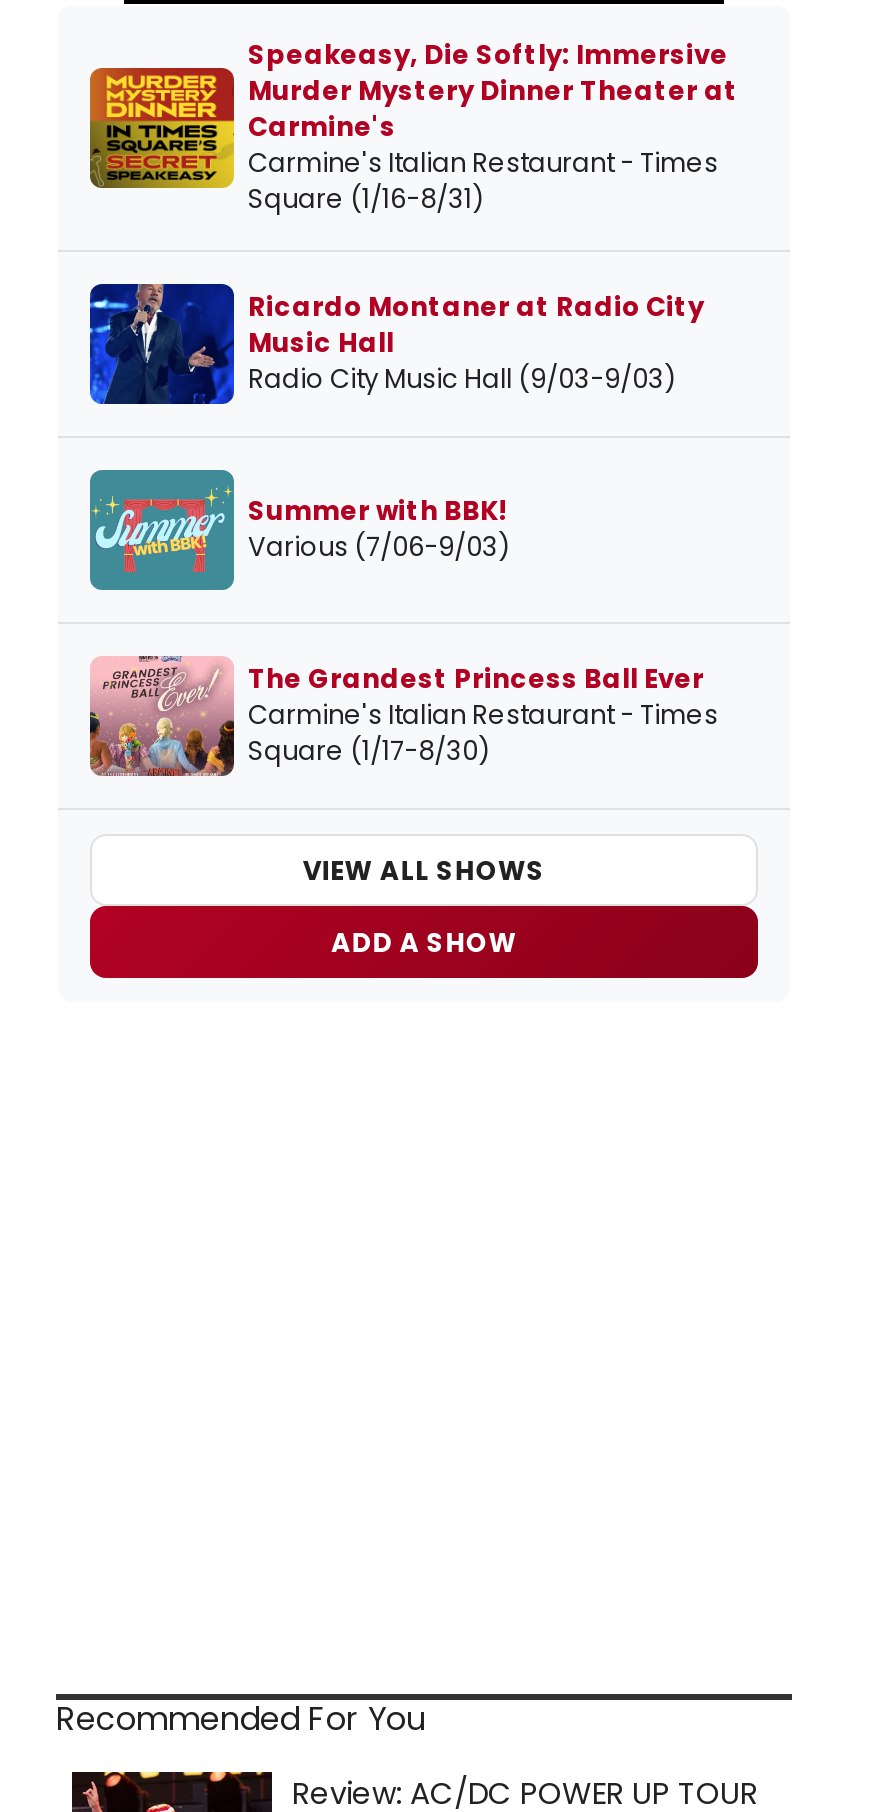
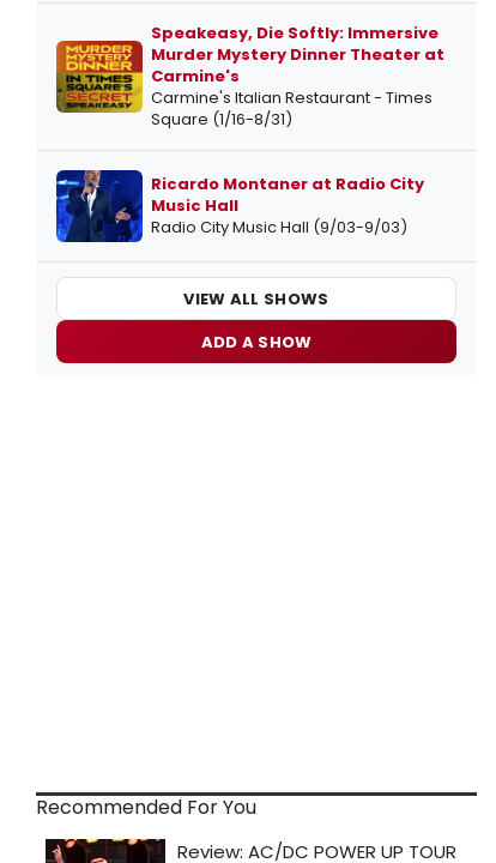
[88,468,718,770] [image] | Summer with BBK! | Various (7/06-9/03) | The Grandest Princess Ball Ever | Carmine's Italian Restaurant - Times | Square (1/17-8/30) -> none
[88,656,220,778] [image] -> none

